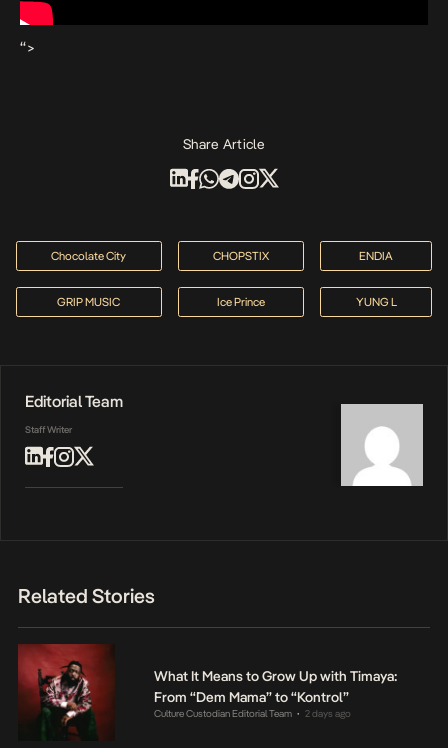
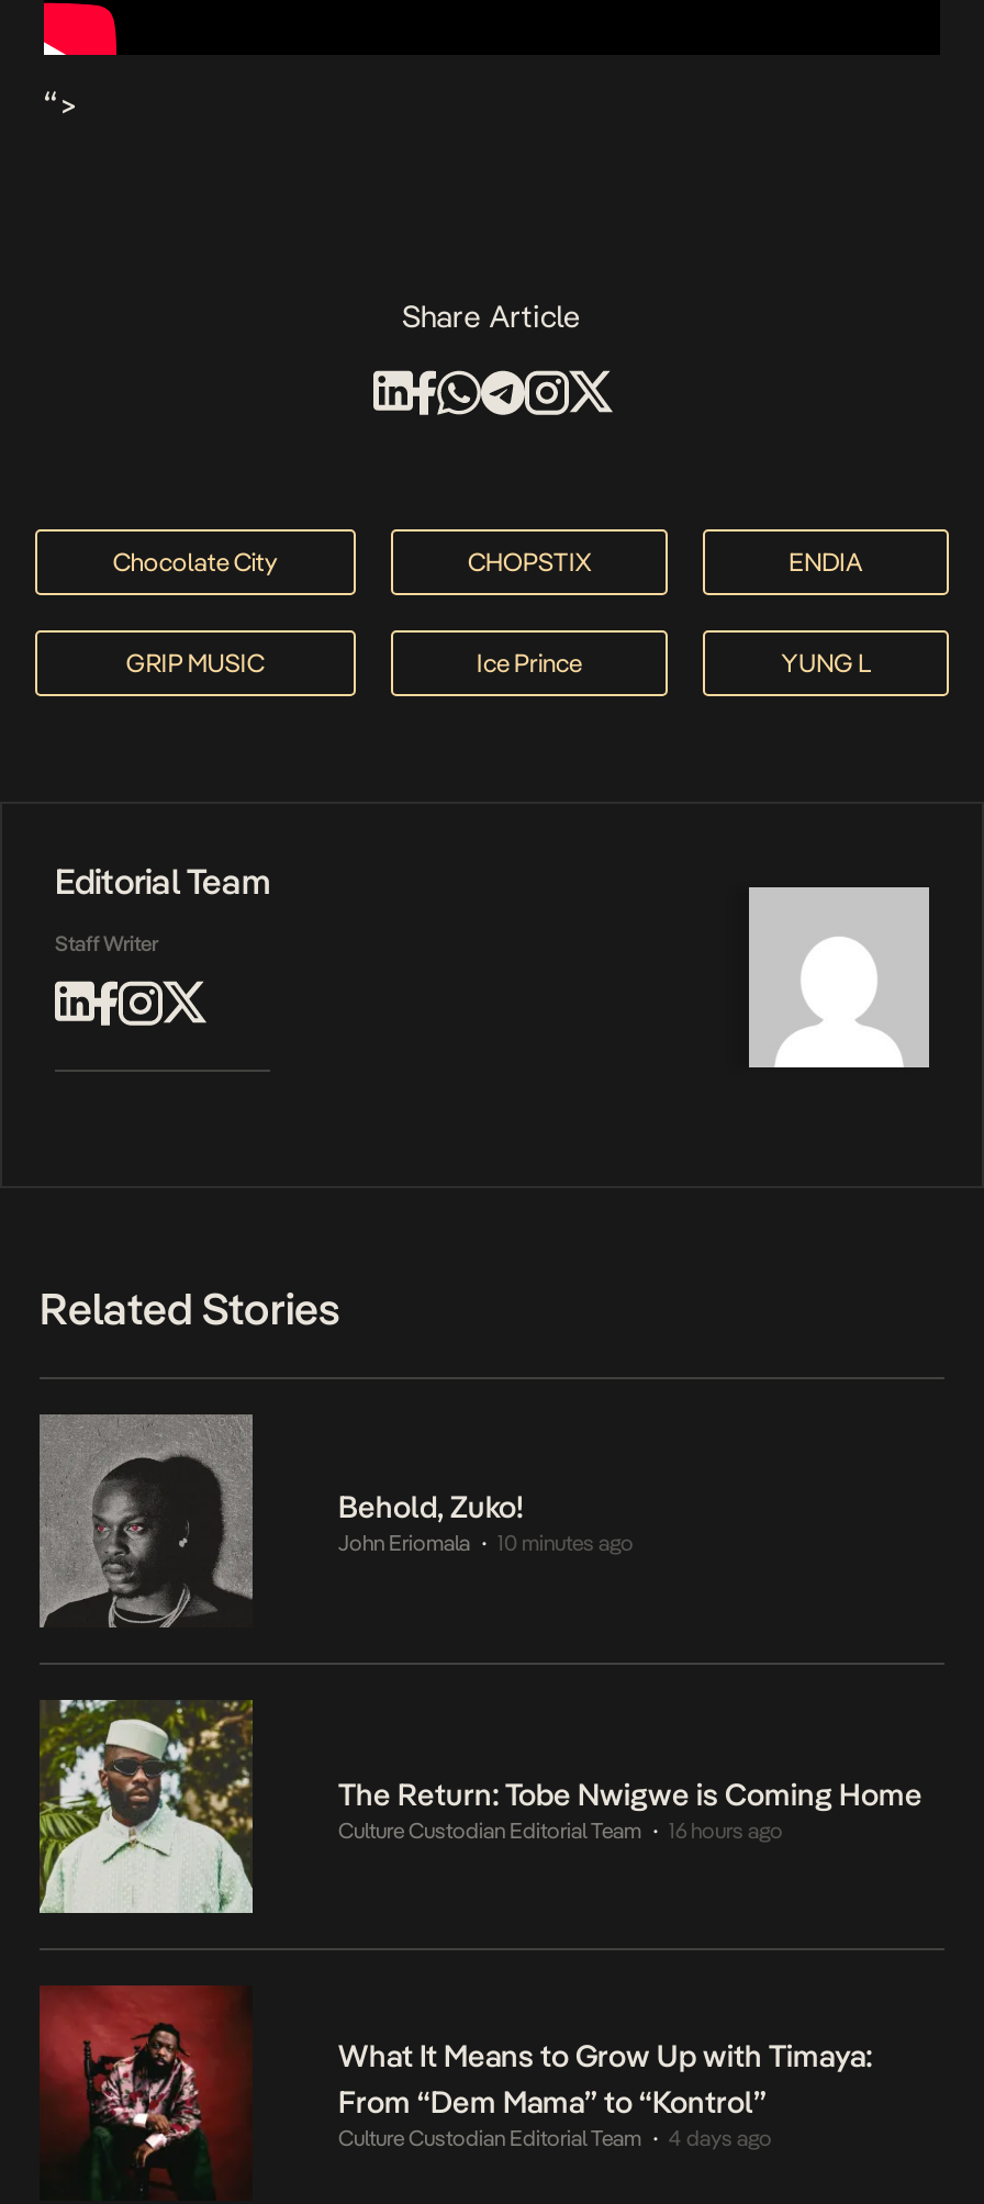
none -> [37,1412,634,1627] [image] | Behold, Zuko! | John Eriomala | 10 minutes ago
none -> [37,1696,923,1915] [image] | The Return: Tobe Nwigwe is Coming Home | Culture Custodian Editorial Team | 16 hours ago
[154,708,350,719] Culture Custodian Editorial Team 2 days ago -> [338,2127,772,2151] Culture Custodian Editorial Team 4 days ago

